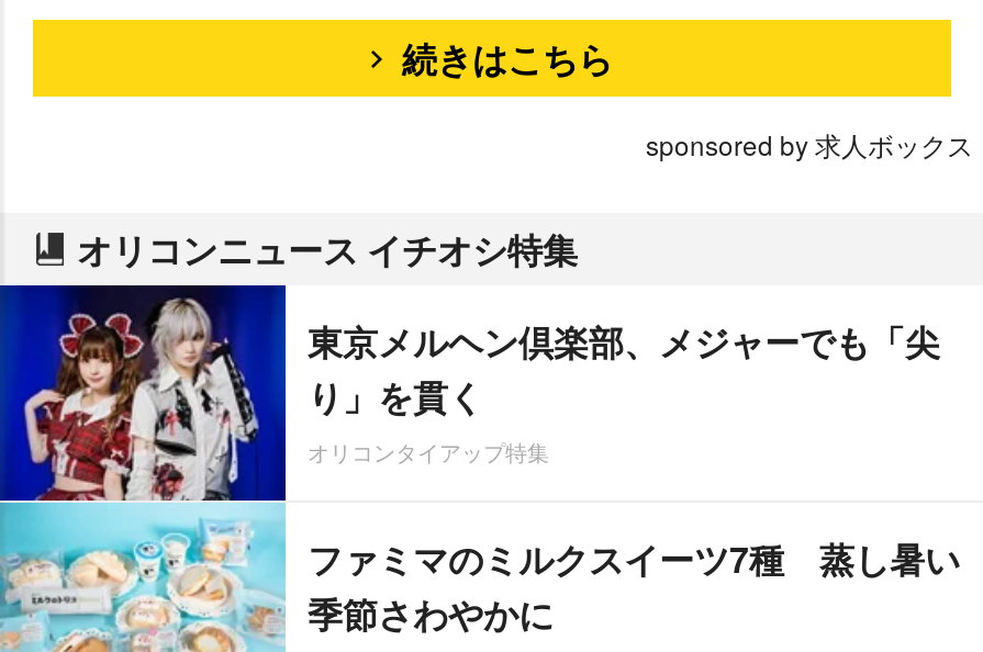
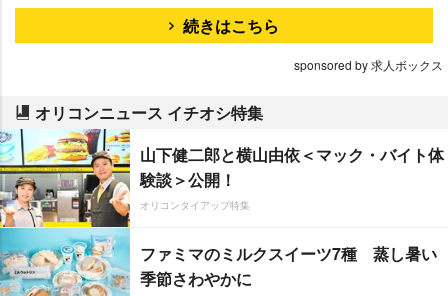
[7,283,940,503] [image] | 東京メルヘン倶楽部、メジャーでも「尖 | り」を貫く -> [3,128,444,228] [image] | 山下健二郎と横山由依＜マック・バイト体 | 験談＞公開！

